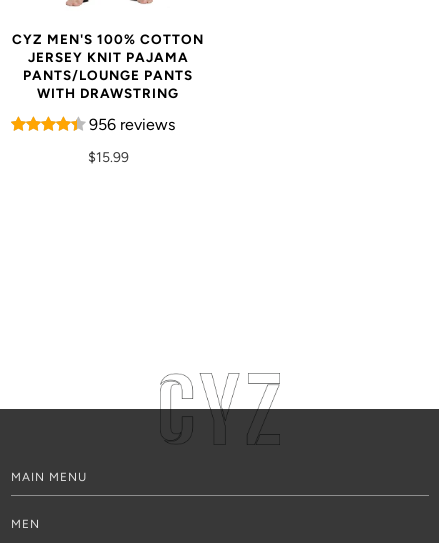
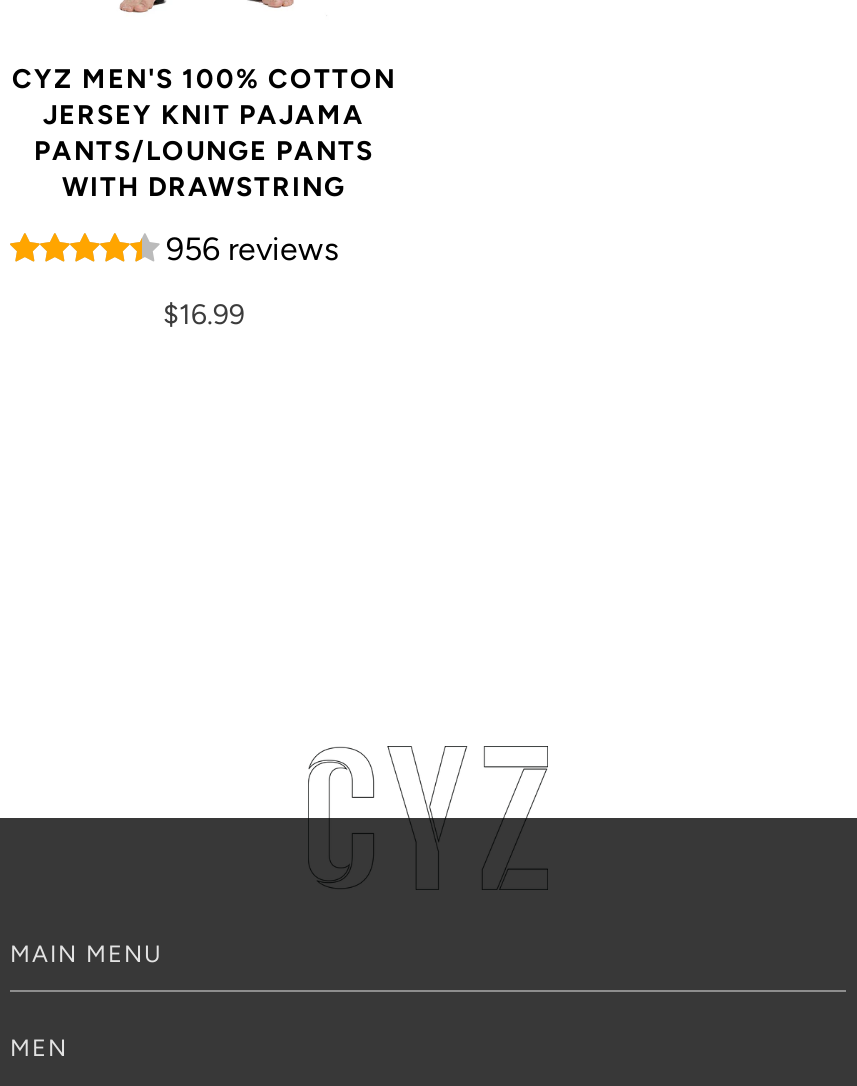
[87,149,128,166] $15.99 -> [163,298,245,332] $16.99

